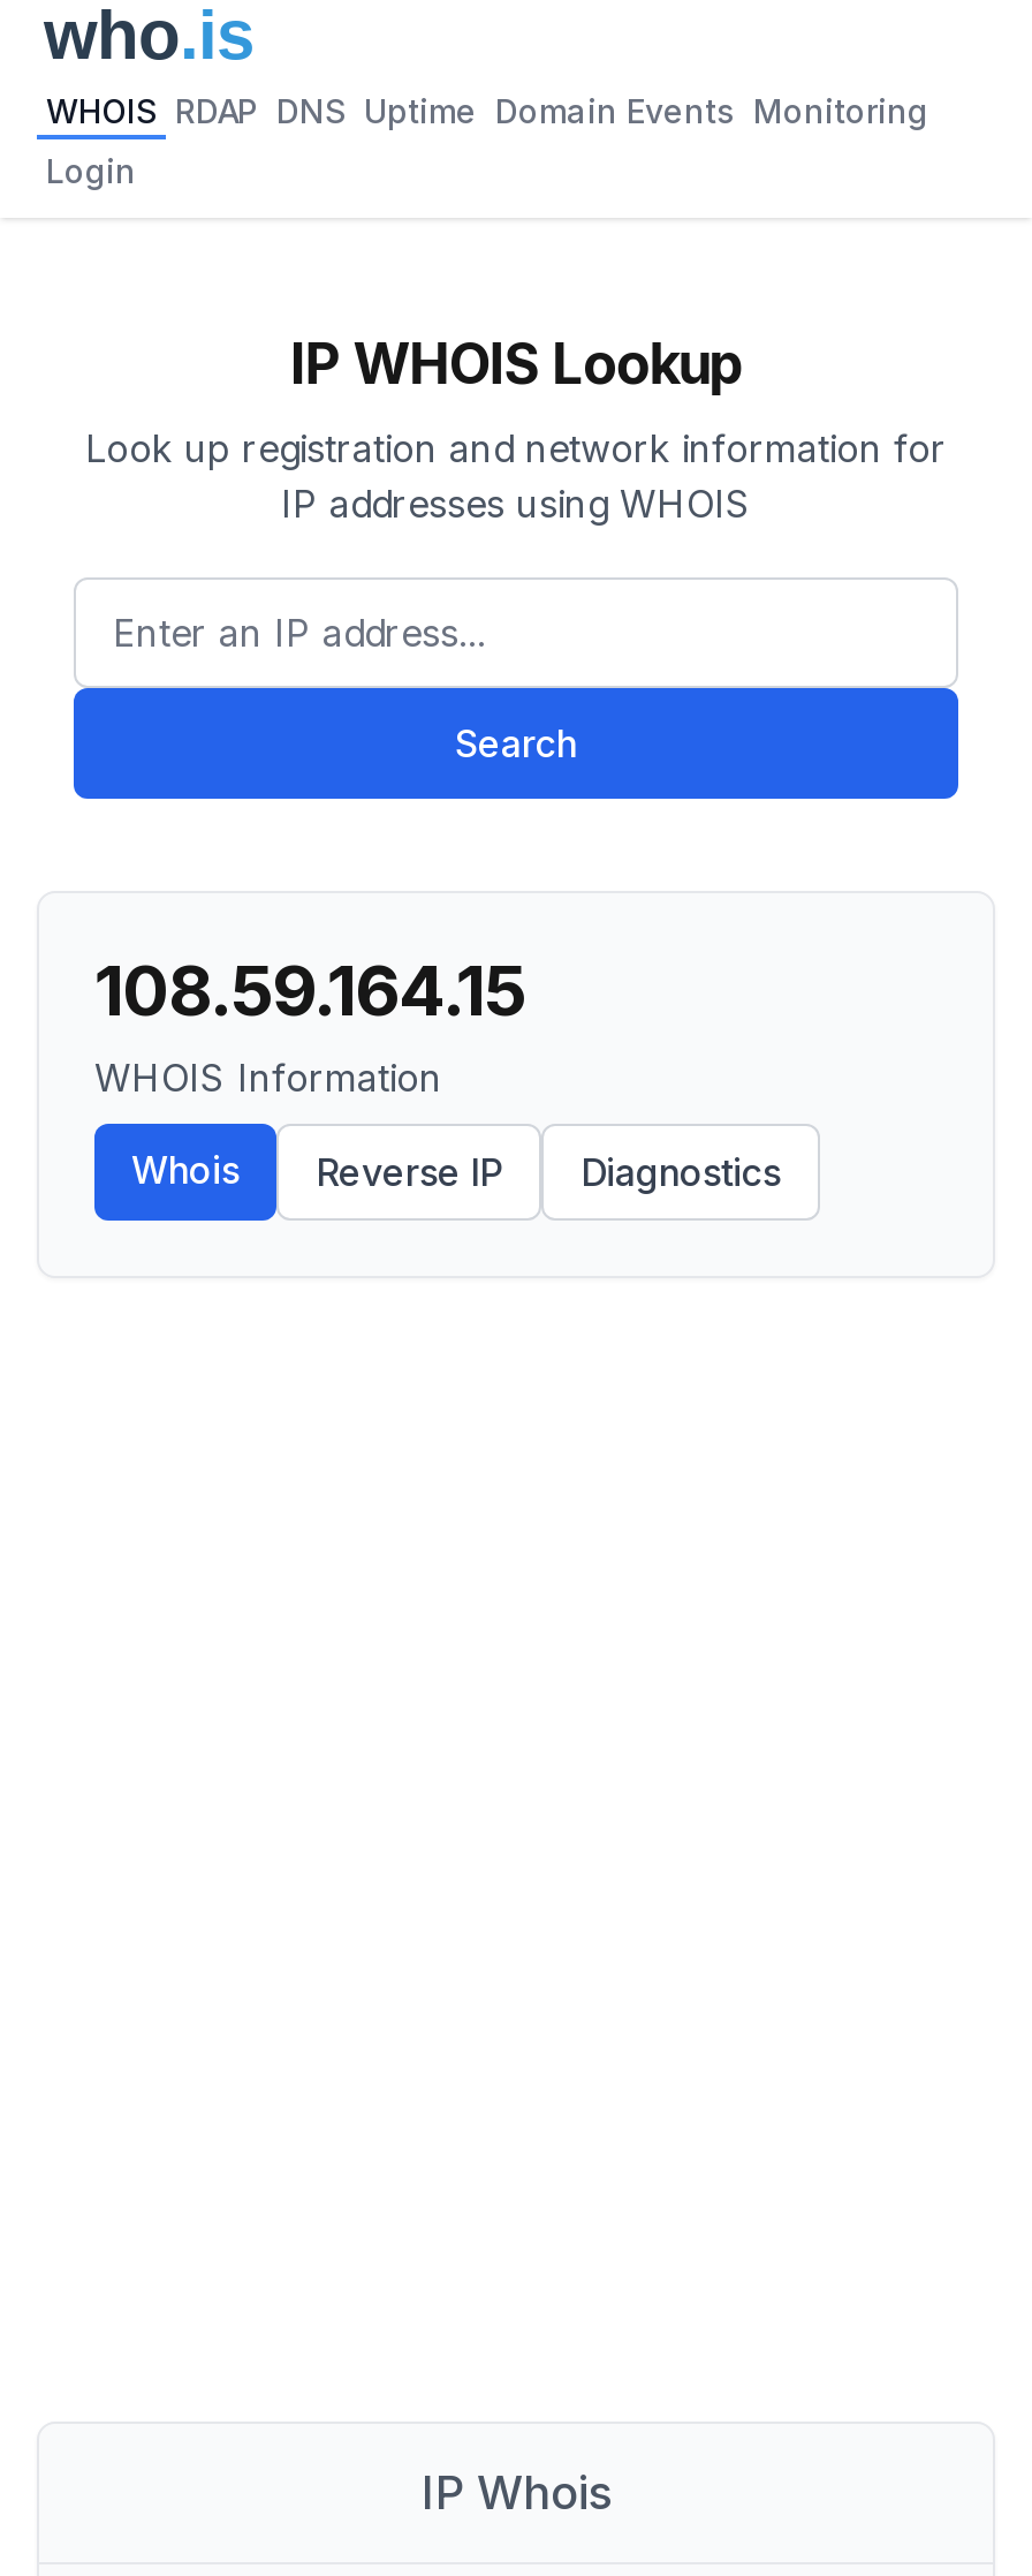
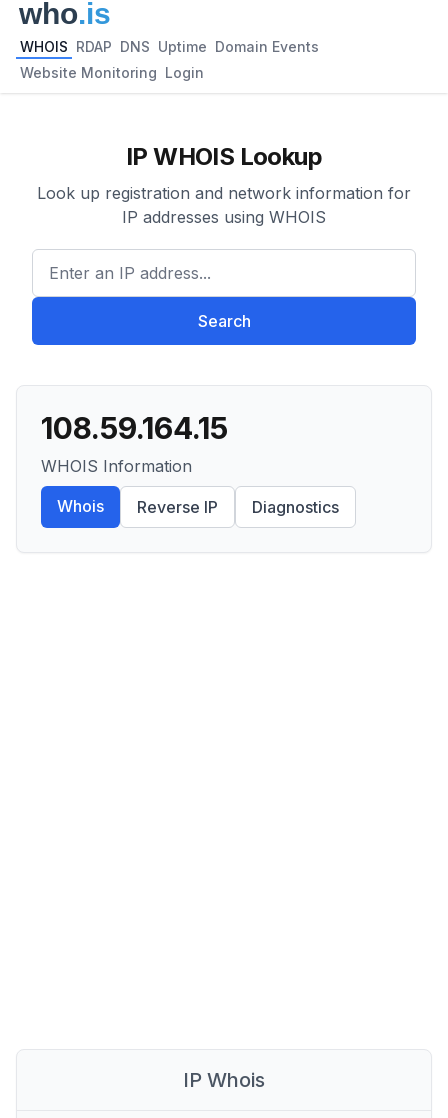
[46,91,928,130] WHOIS RDAP DNS Uptime Domain Events Monitoring -> [20,38,319,55] WHOIS RDAP DNS Uptime Domain Events
[46,151,136,190] Login -> [20,64,204,81] Website Monitoring Login

